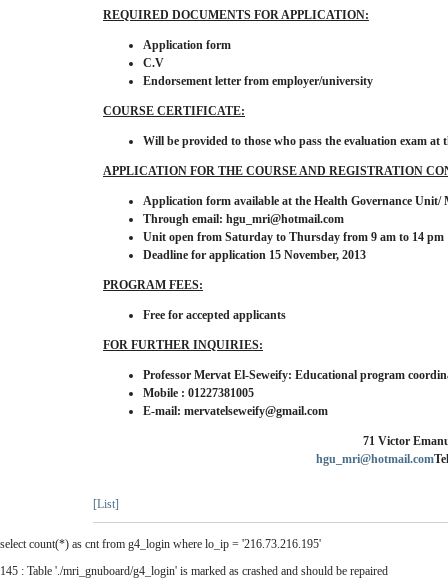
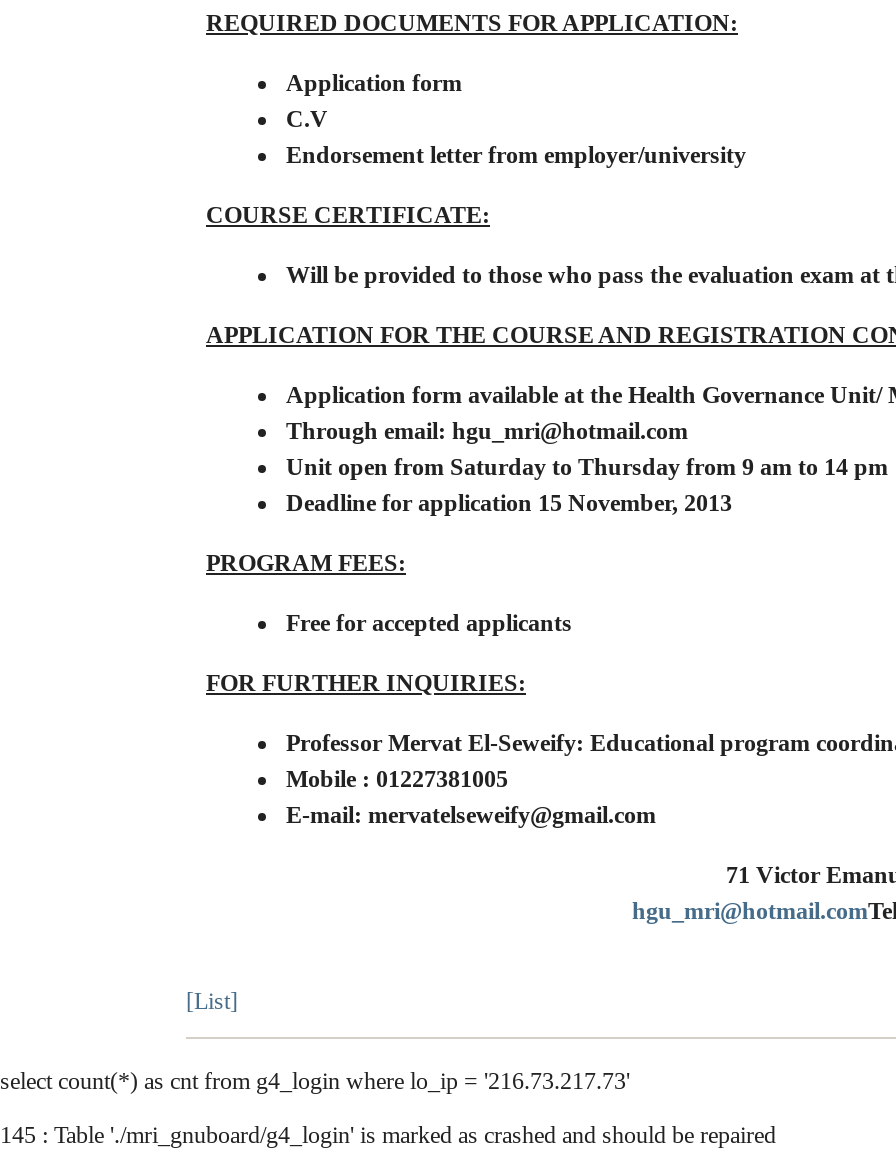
[0,537,321,551] select count(*) as cnt from g4_login where lo_ip = '216.73.216.195' -> [0,1067,630,1095] select count(*) as cnt from g4_login where lo_ip = '216.73.217.73'

